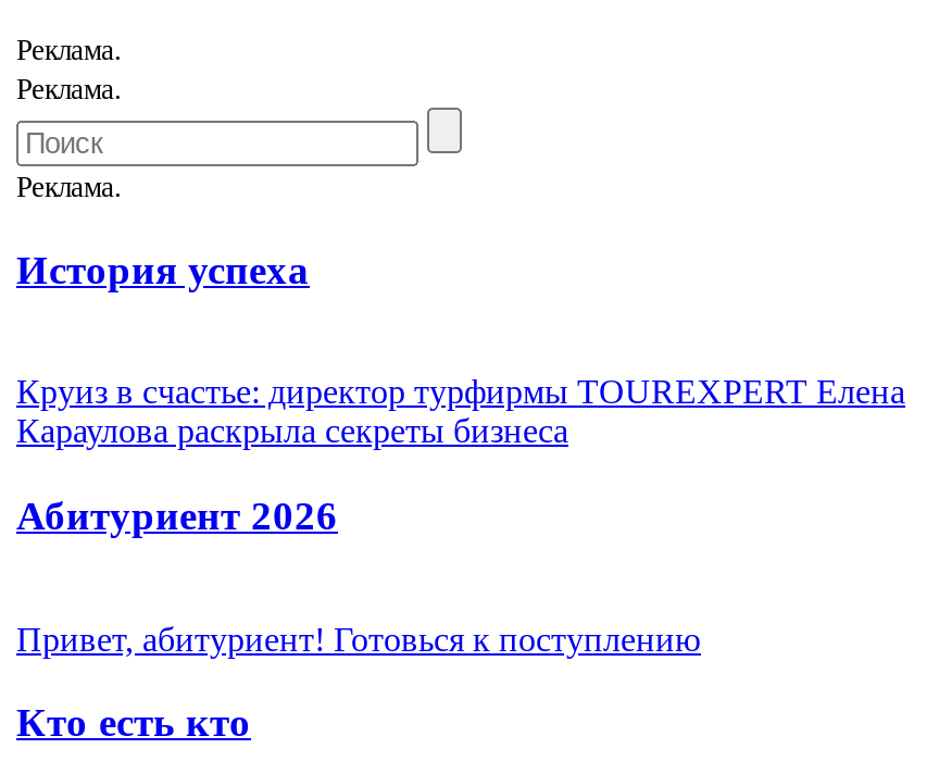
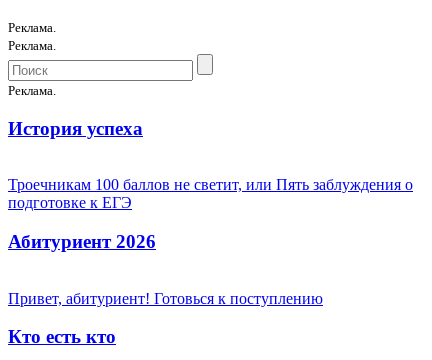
[16,374,905,450] Круиз в счастье: директор турфирмы TOUREXPERT Елена | Караулова раскрыла секреты бизнеса -> [8,176,413,211] Троечникам 100 баллов не светит, или Пять заблуждения о | подготовке к ЕГЭ

